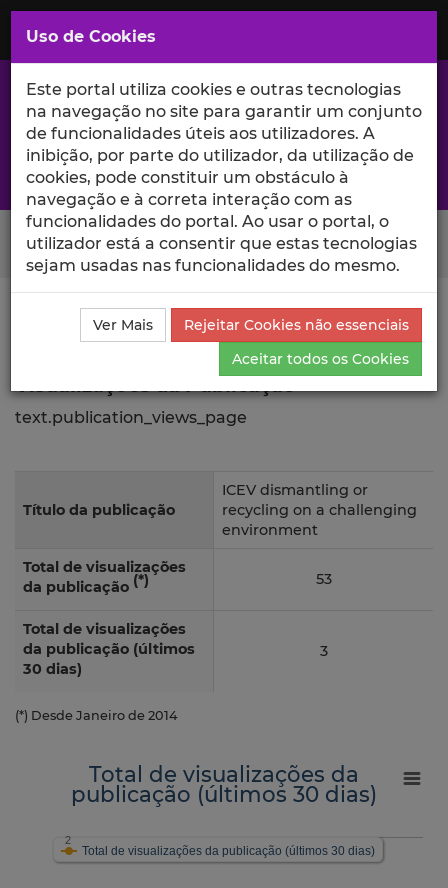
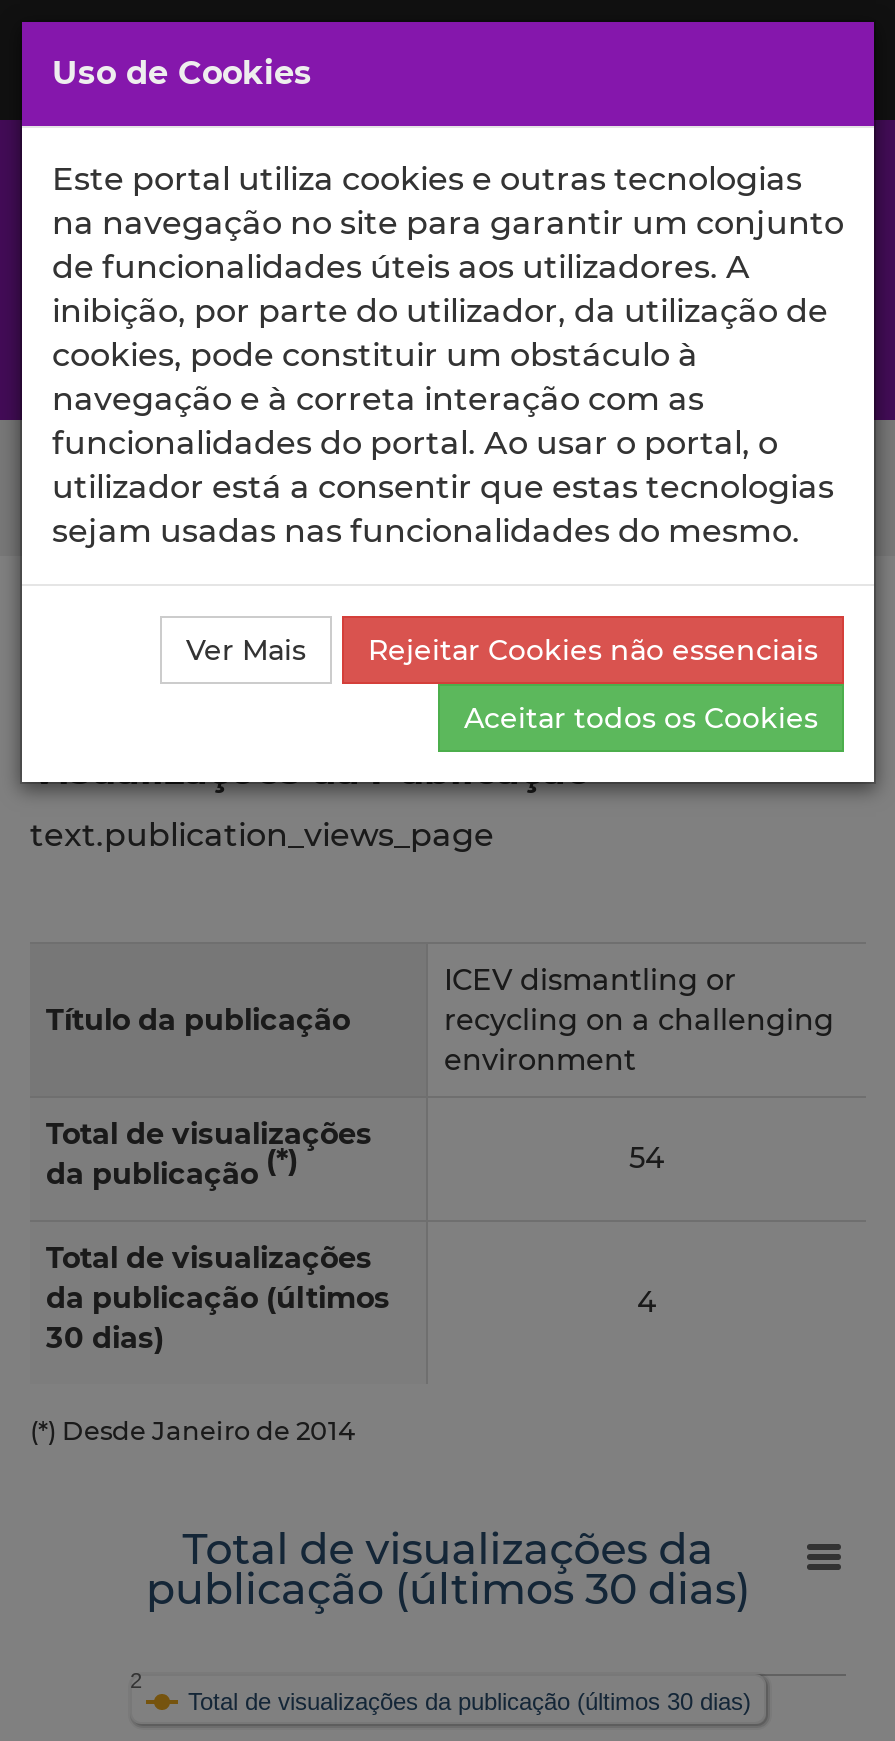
[315,570,331,588] 53 -> [629,1140,665,1176] 54
[319,642,327,660] 3 -> [637,1284,657,1320] 4

